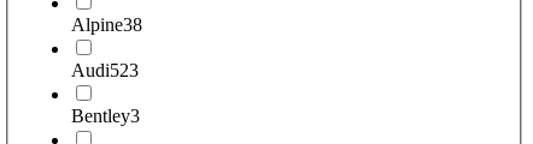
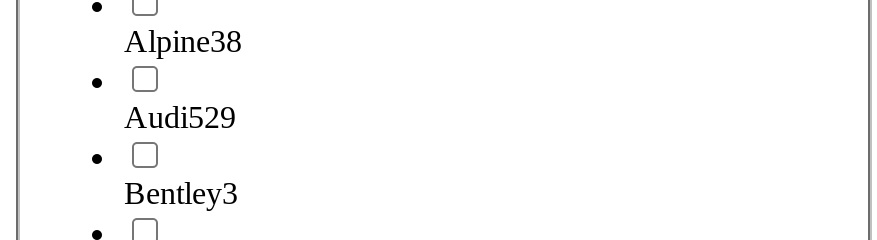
[71,60,139,80] Audi523 -> [124,99,236,133] Audi529

